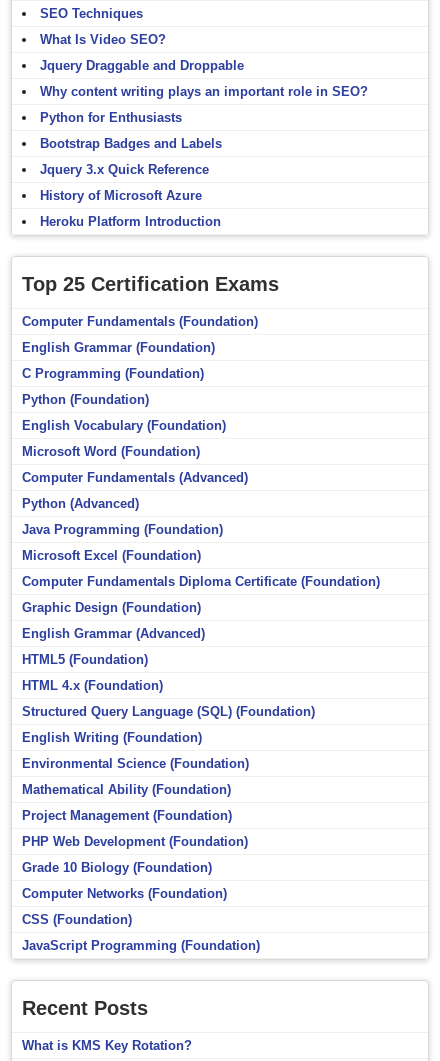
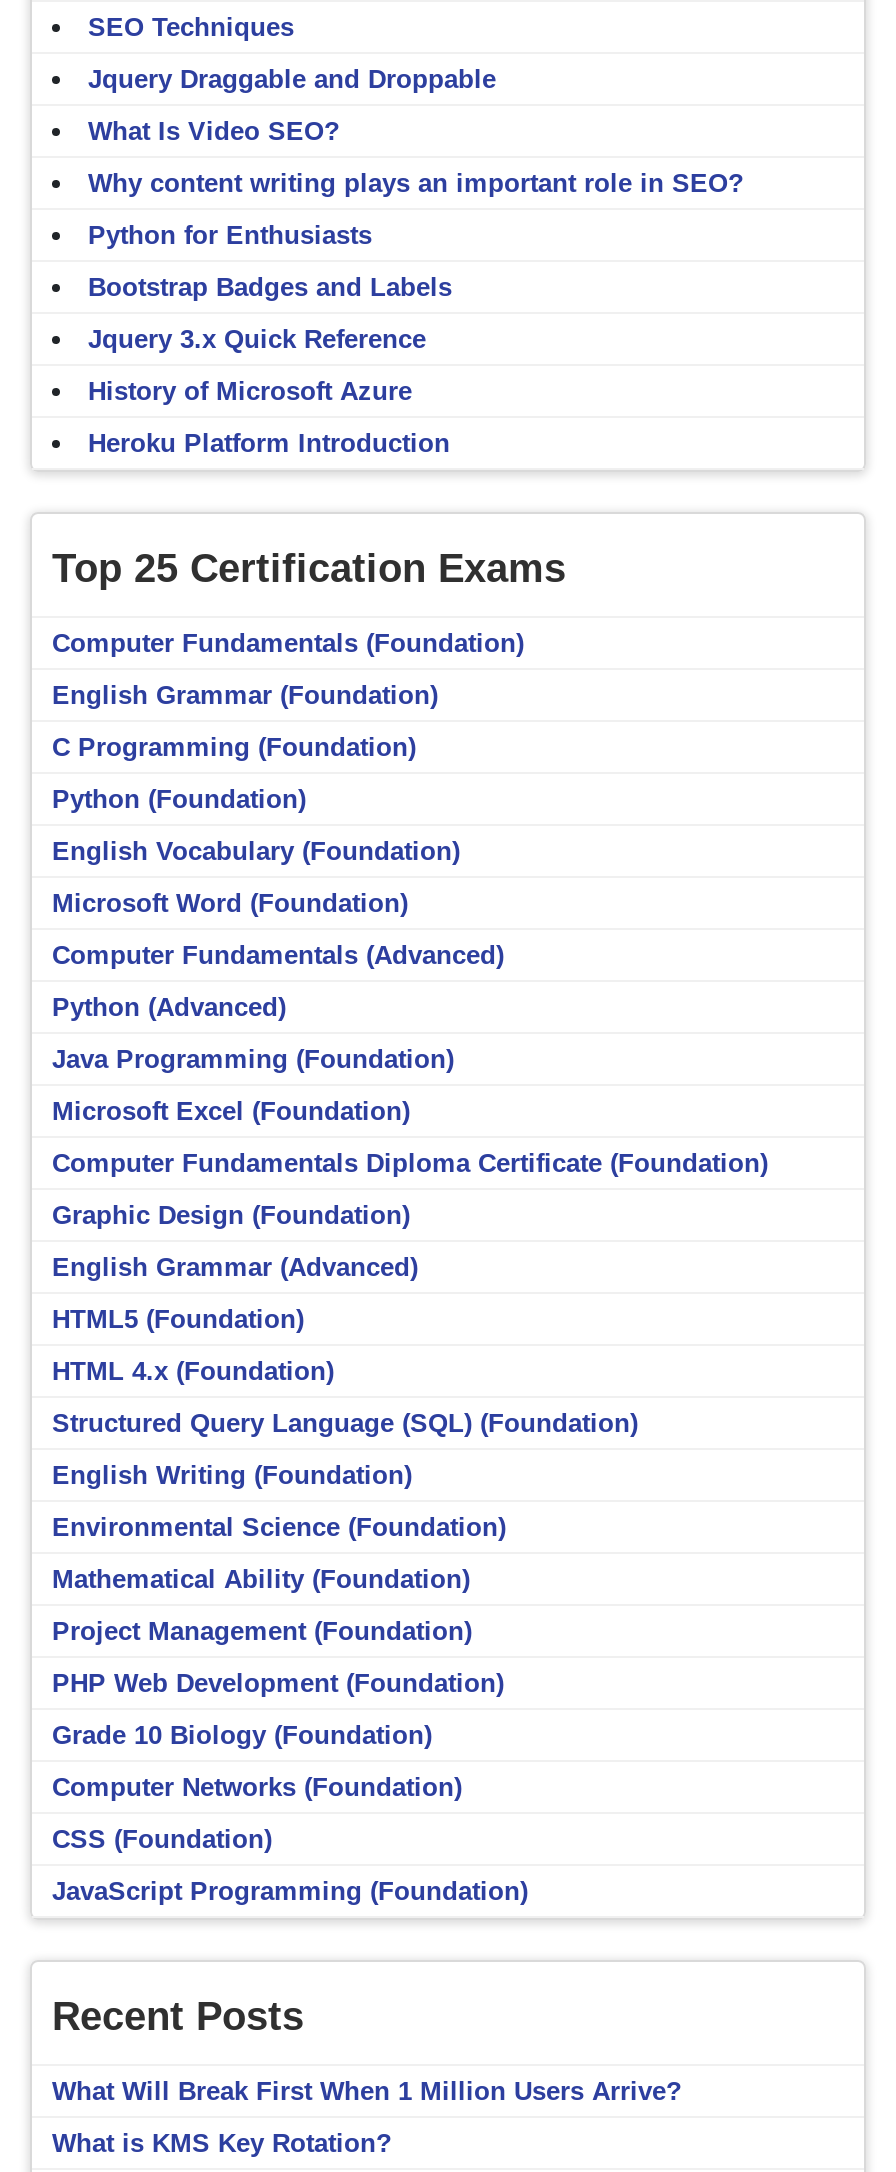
moved [40,58,244,73] -> [88,63,496,93]: Jquery Draggable and Droppable
none -> [52,2075,682,2105] What Will Break First When 1 Million Users Arrive?

